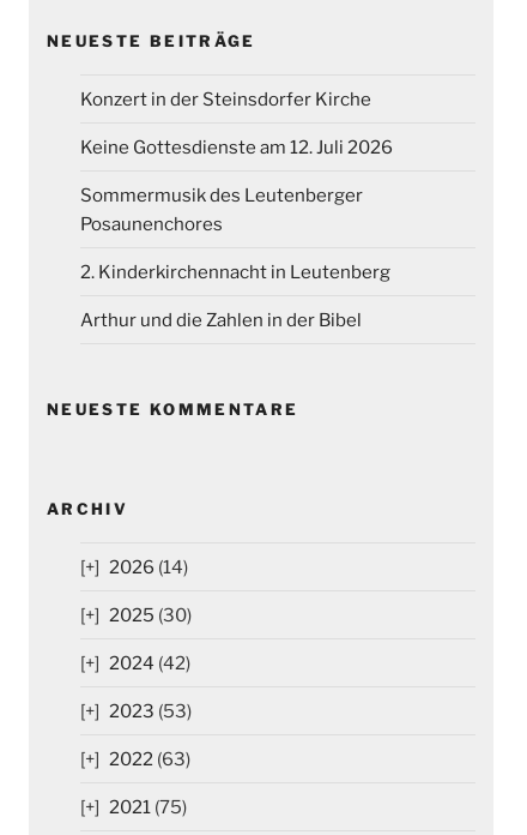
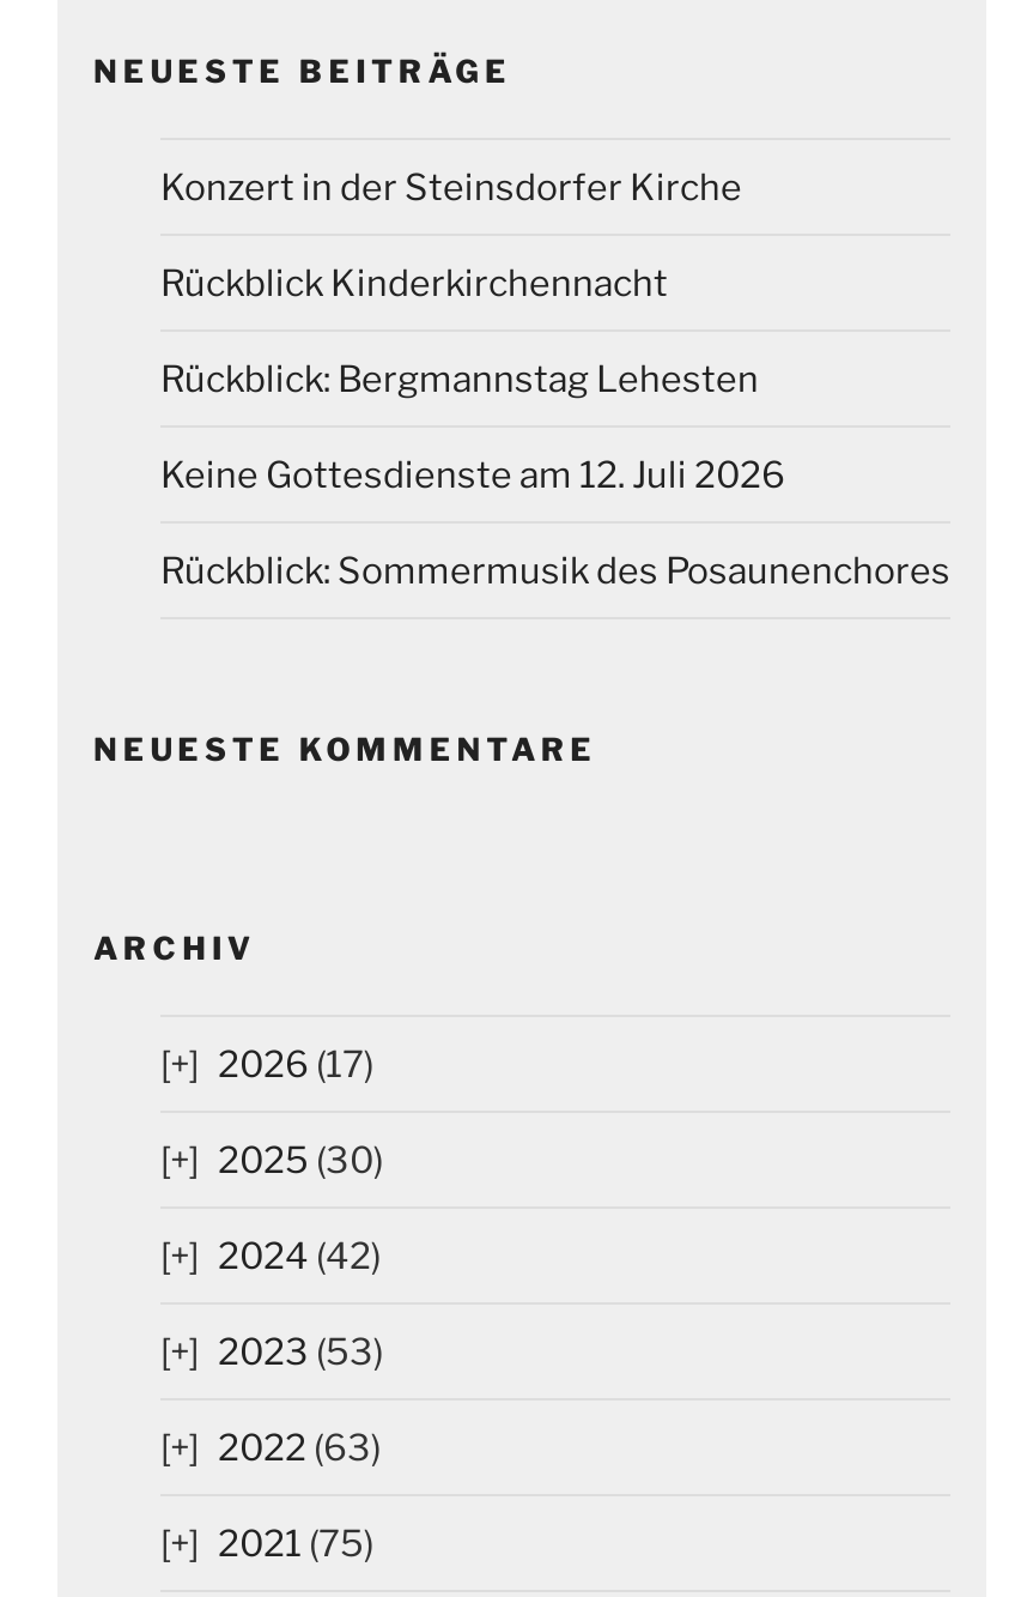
none -> [160,261,759,400] Rückblick Kinderkirchennacht | Rückblick: Bergmannstag Lehesten
moved [80,136,393,158] -> [160,453,785,496]: Keine Gottesdienste am 12. Juli 2026
[80,184,390,331] Sommermusik des Leutenberger | Posaunenchores | 2. Kinderkirchennacht in Leutenberg | Arthur und die Zahlen in der Bibel -> [160,549,950,592] Rückblick: Sommermusik des Posaunenchores
[109,556,188,578] 2026 (14) -> [218,1042,373,1085] 2026 (17)

